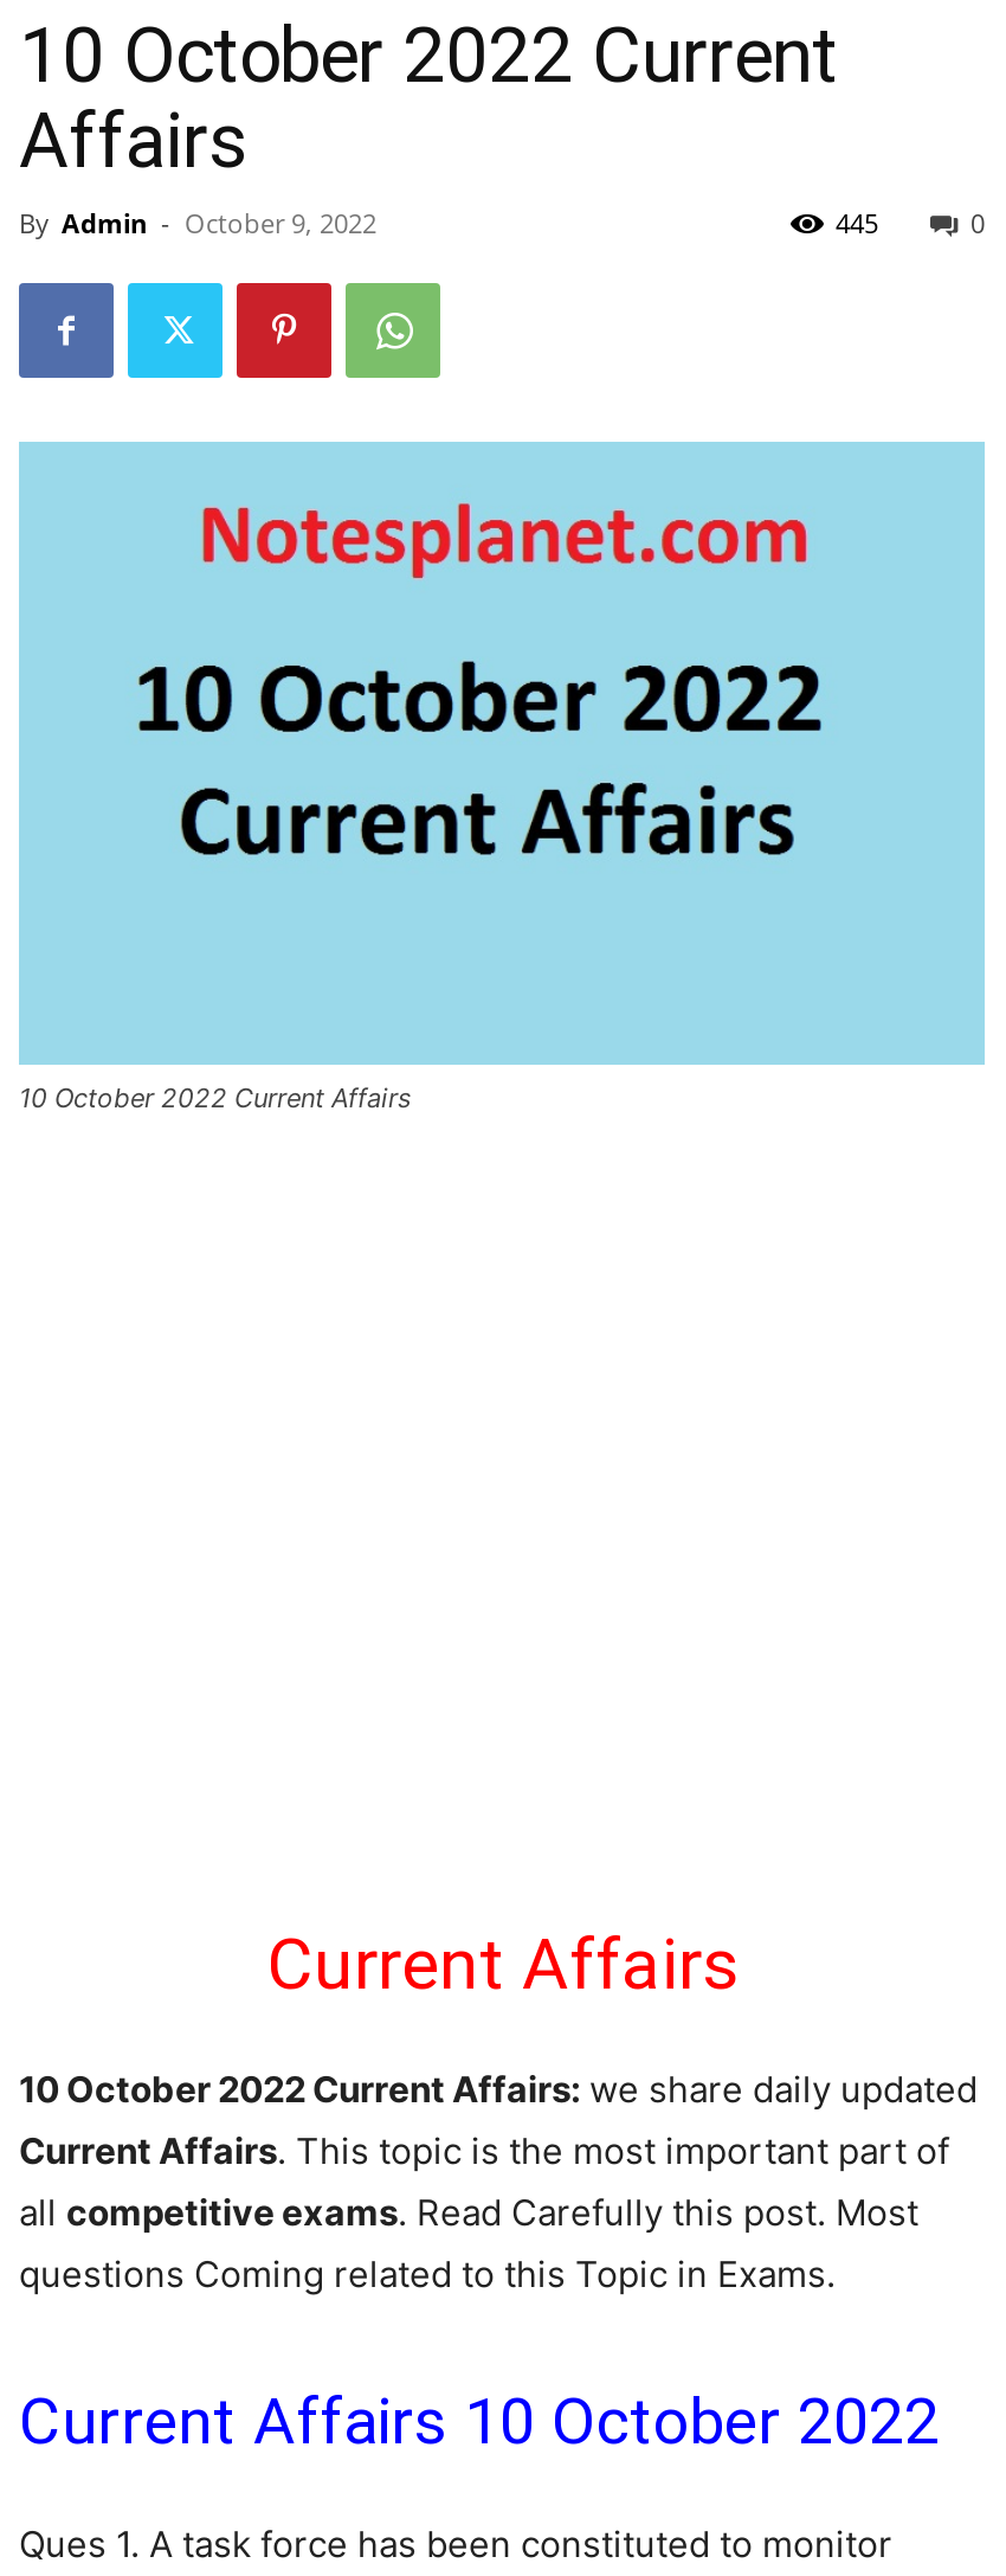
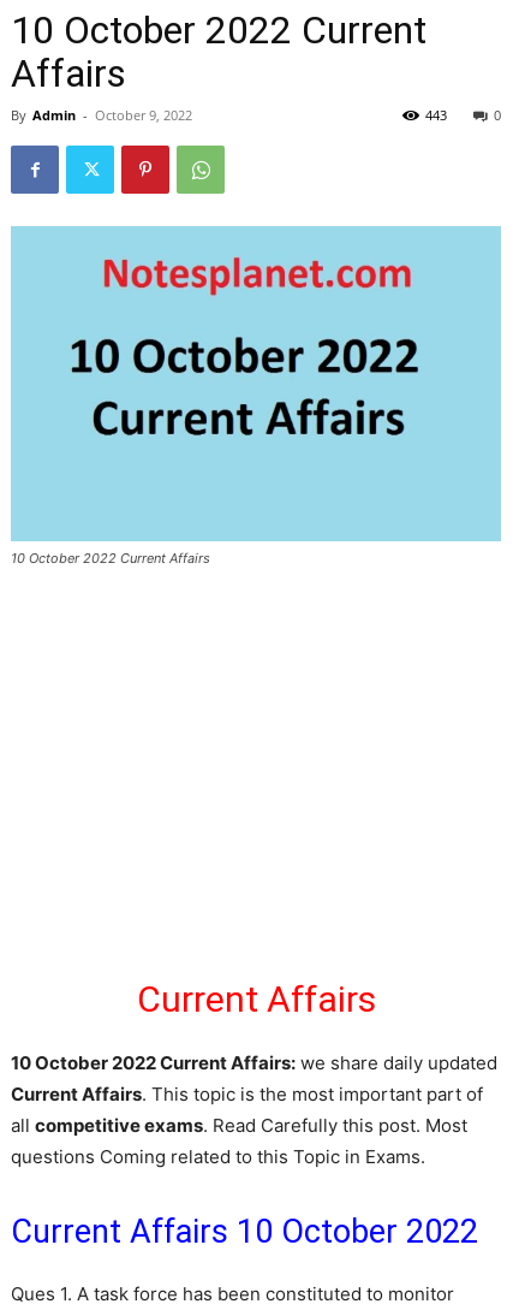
[836,205,878,240] 445 -> [425,106,447,124] 443

